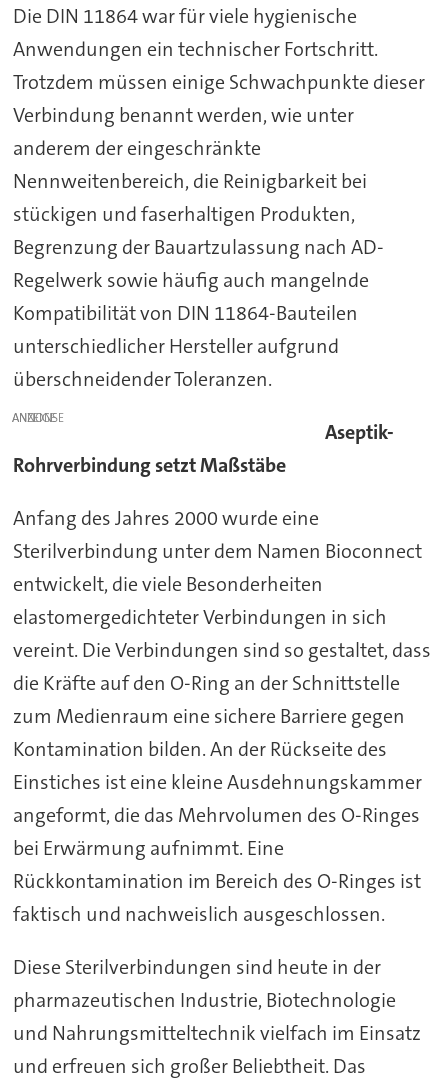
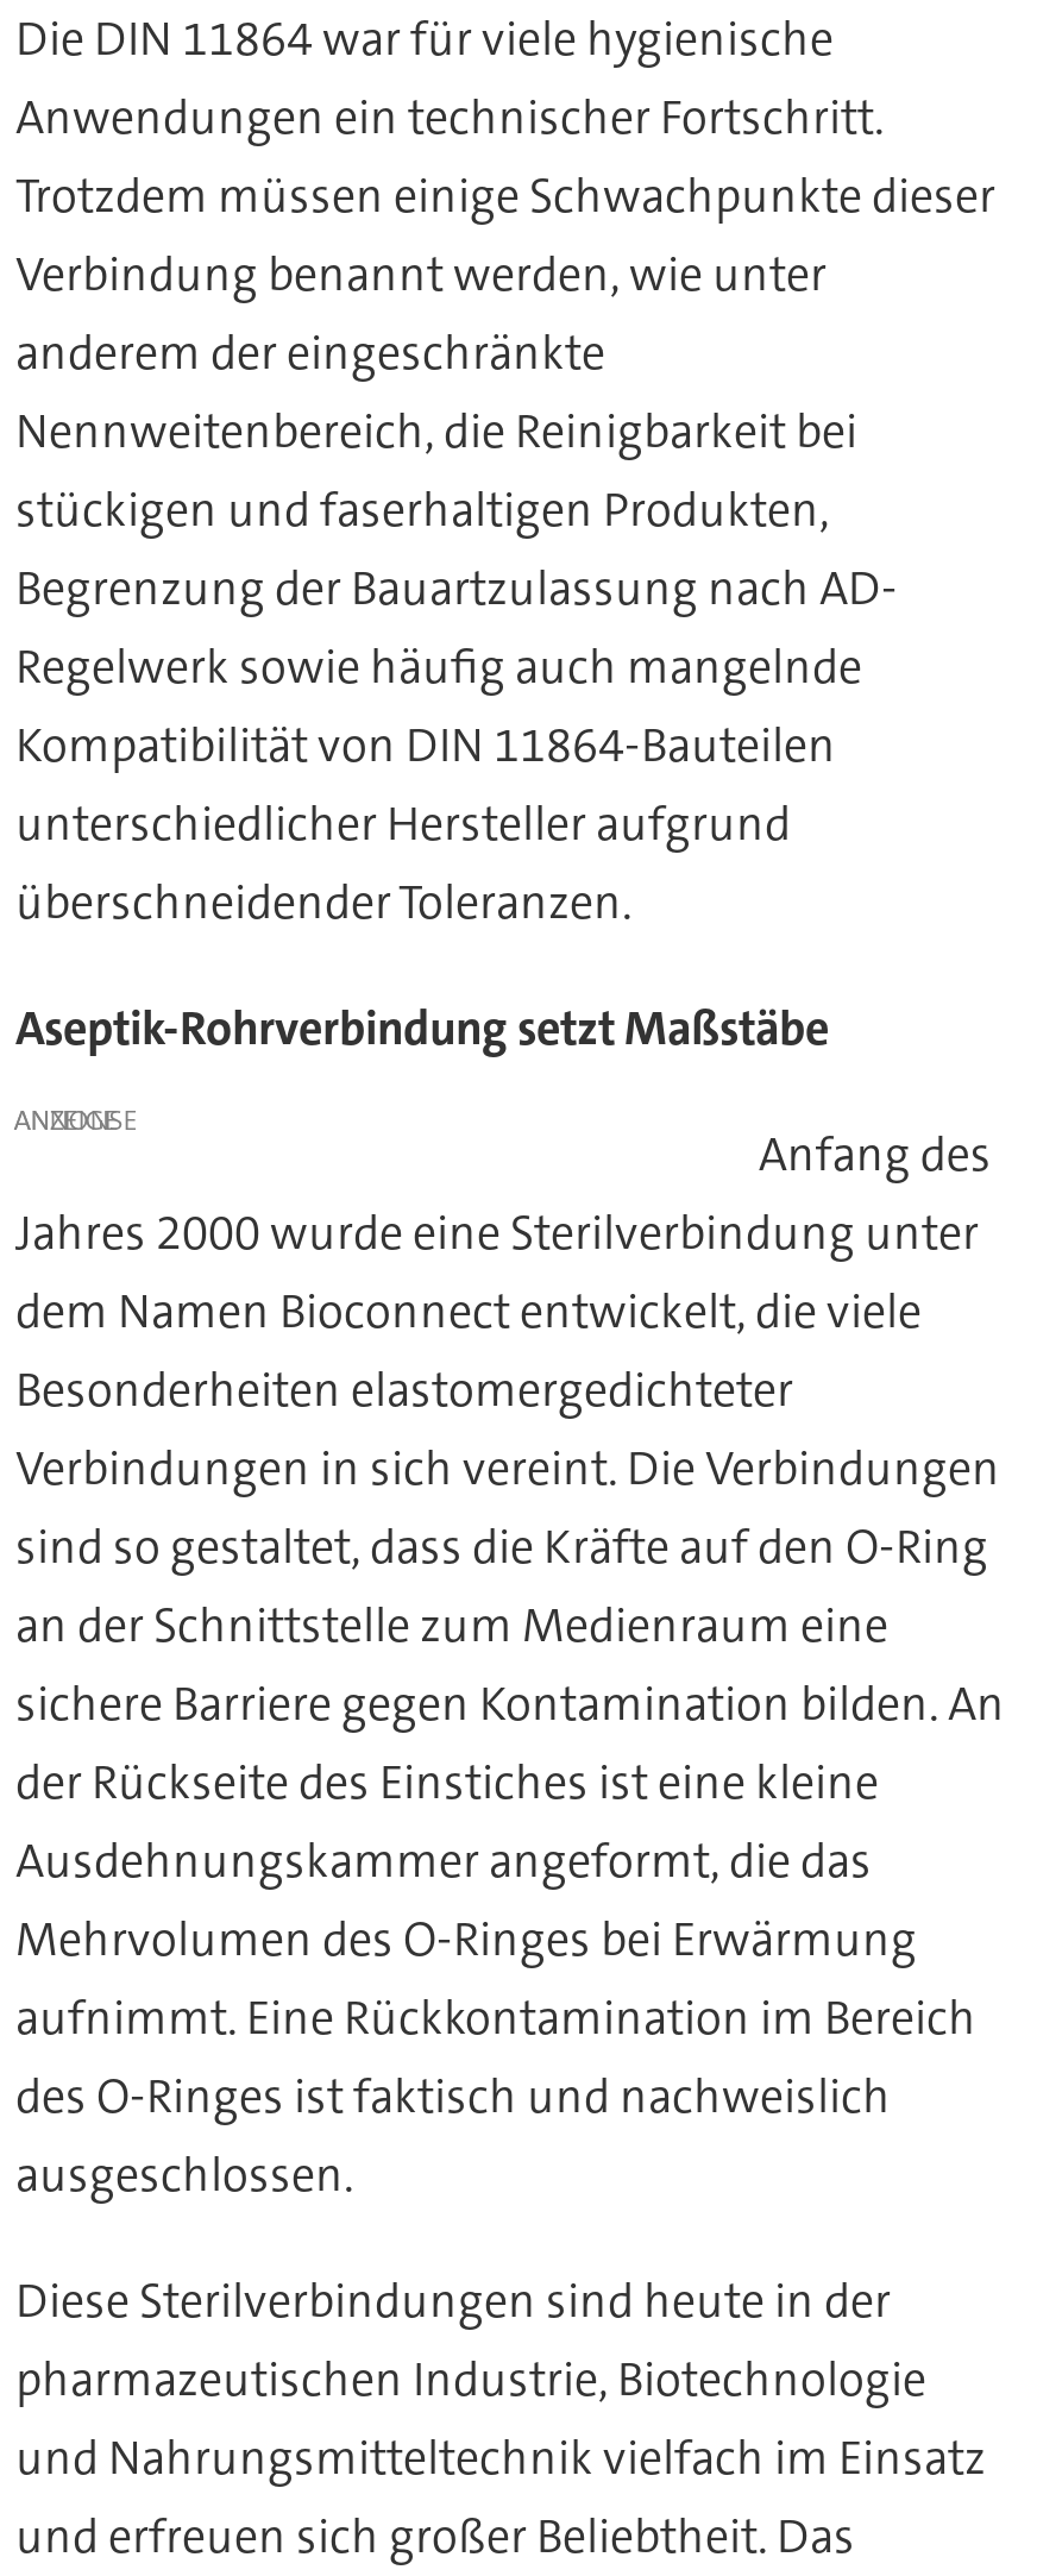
none -> [15,997,829,1059] Aseptik-Rohrverbindung setzt Maßstäbe
moved [12,410,56,426] -> [14,1102,118,1140]: ANZEIGE
[13,419,431,927] Aseptik- | Rohrverbindung setzt Maßstäbe | Anfang des Jahres 2000 wurde eine | Sterilverbindung unter dem Namen Bioconnect | entwickelt, die viele Besonderheiten | elastomergedichteter Verbindungen in sich | vereint. Die Verbindungen sind so gestaltet, dass | die Kräfte auf den O-Ring an der Schnittstelle | zum Medienraum eine sichere Barriere gegen | Kontamination bilden. An der Rückseite des | Einstiches ist eine kleine Ausdehnungskammer | angeformt, die das Mehrvolumen des O-Ringes | bei Erwärmung aufnimmt. Eine | Rückkontamination im Bereich des O-Ringes ist | faktisch und nachweislich ausgeschlossen. -> [15,1123,1005,2205] Anfang des | Jahres 2000 wurde eine Sterilverbindung unter | dem Namen Bioconnect entwickelt, die viele | Besonderheiten elastomergedichteter | Verbindungen in sich vereint. Die Verbindungen | sind so gestaltet, dass die Kräfte auf den O-Ring | an der Schnittstelle zum Medienraum eine | sichere Barriere gegen Kontamination bilden. An | der Rückseite des Einstiches ist eine kleine | Ausdehnungskammer angeformt, die das | Mehrvolumen des O-Ringes bei Erwärmung | aufnimmt. Eine Rückkontamination im Bereich | des O-Ringes ist faktisch und nachweislich | ausgeschlossen.

